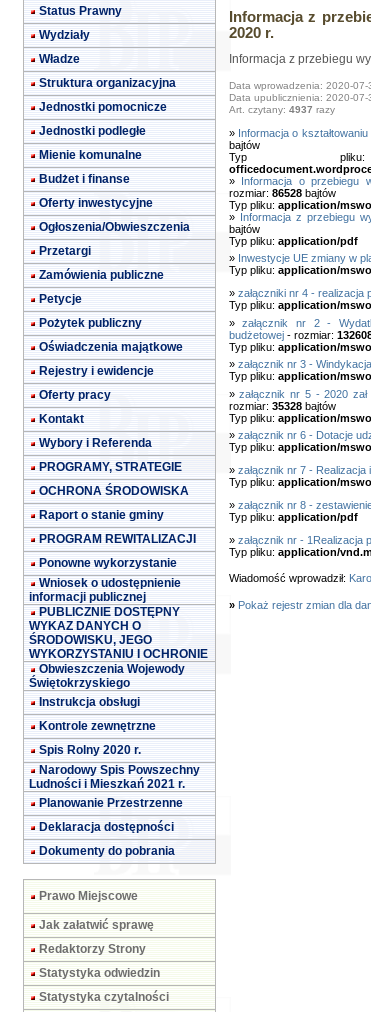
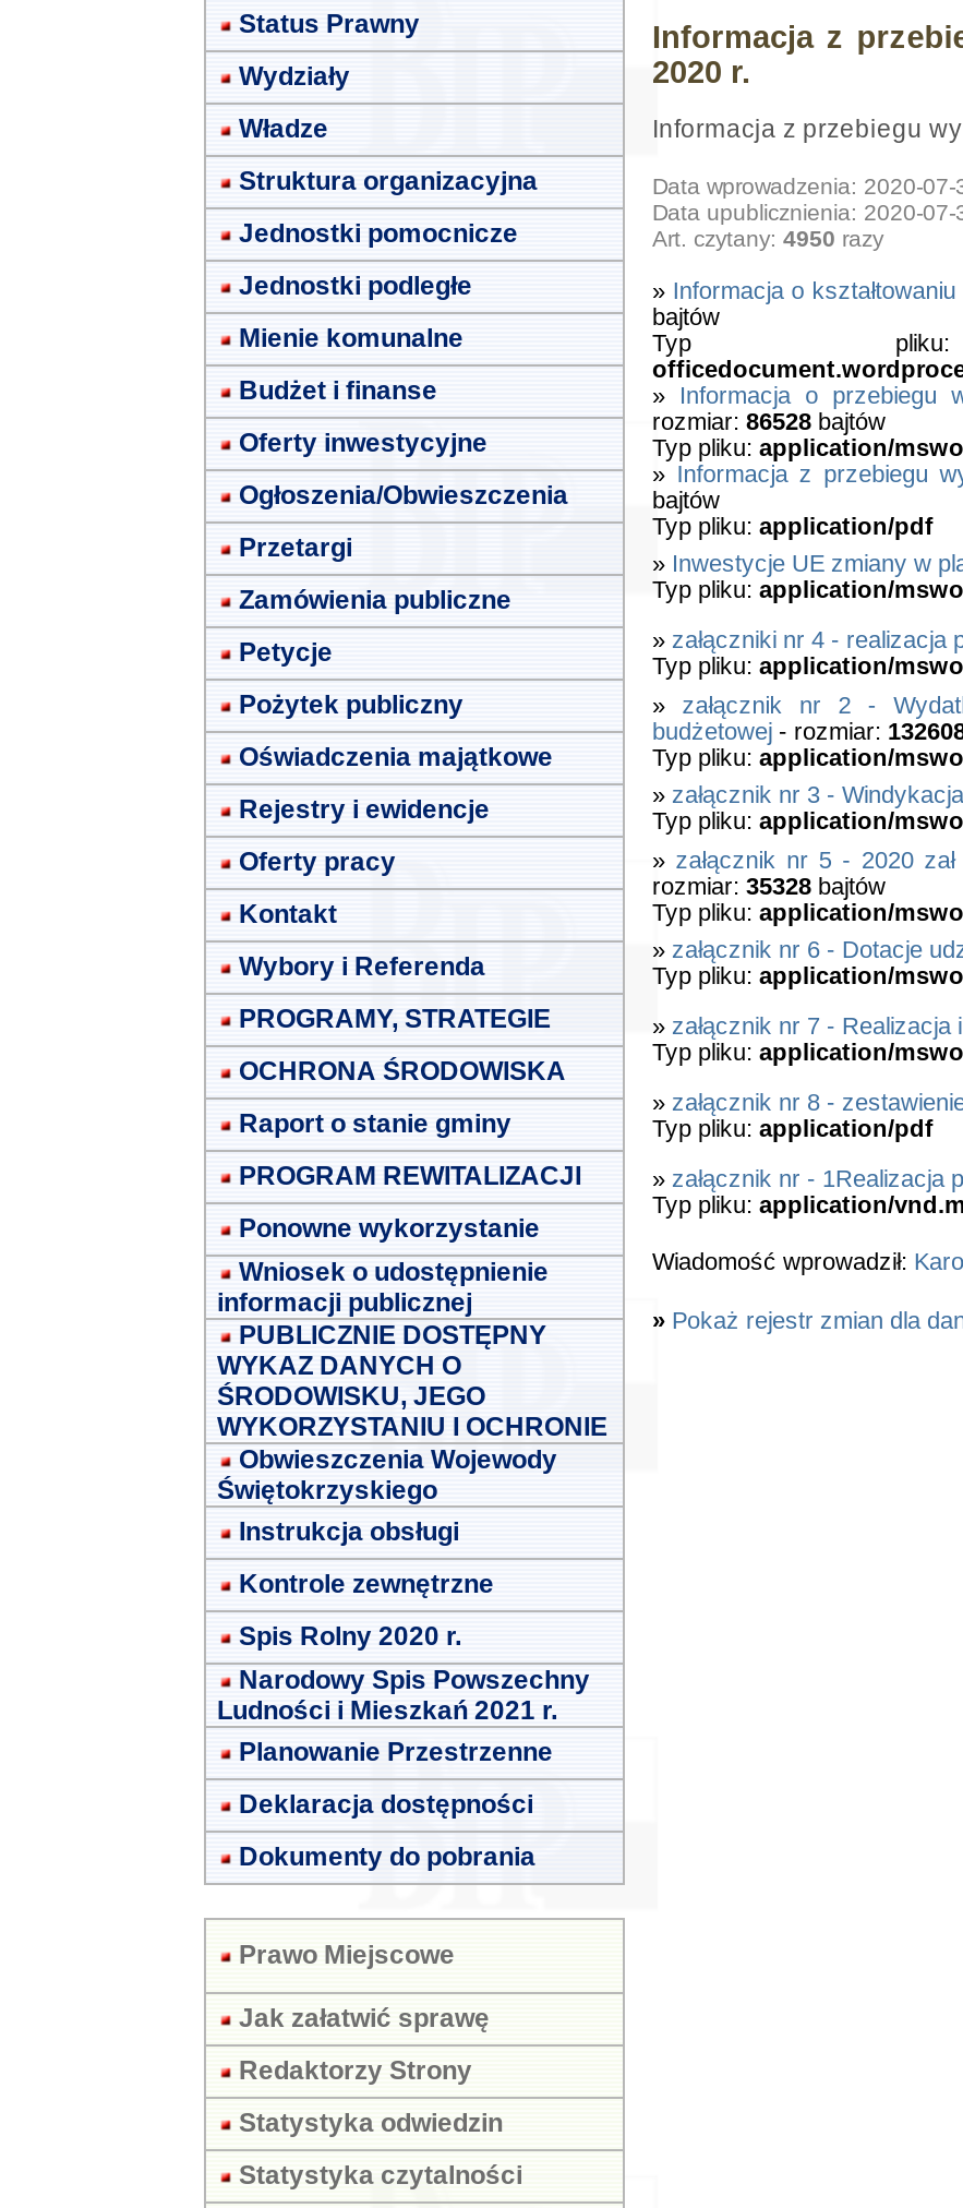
[228,104,334,115] Art. czytany: 4937 razy -> [652,228,883,252] Art. czytany: 4950 razy

